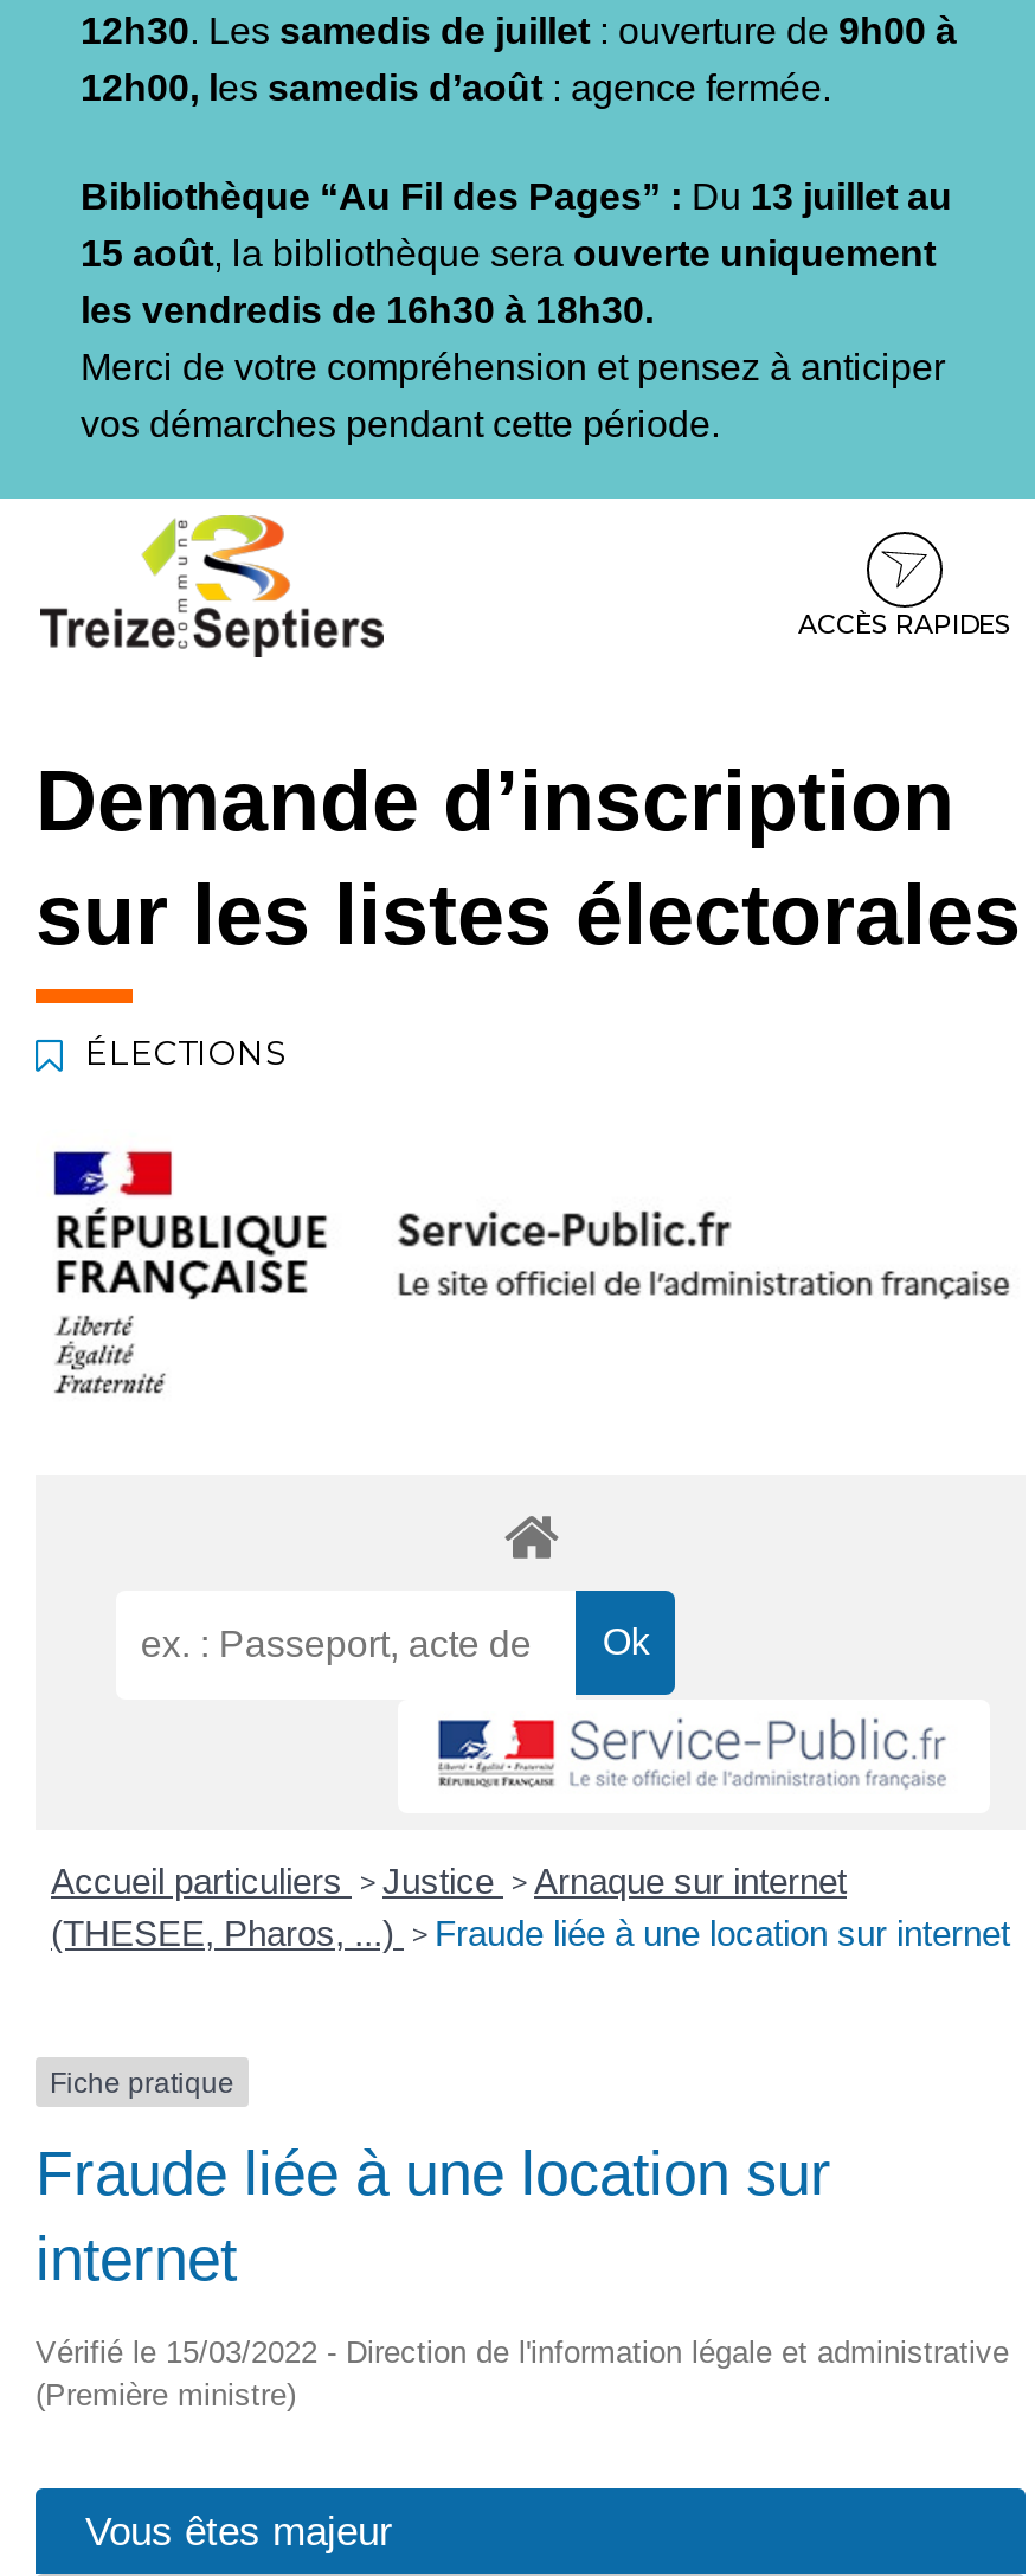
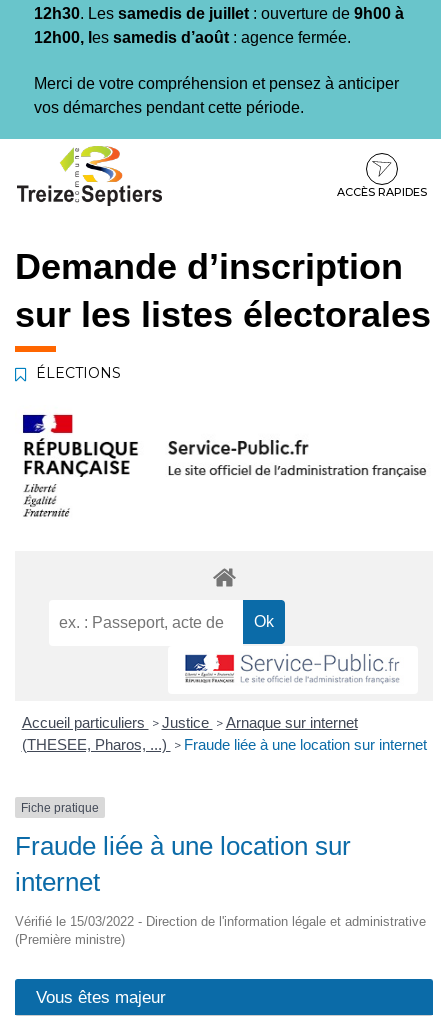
[81,176,952,330] Bibliothèque “Au Fil des Pages” : Du 13 juillet au | 15 août, la bibliothèque sera ouverte uniquement | les vendredis de 16h30 à 18h30. -> none

